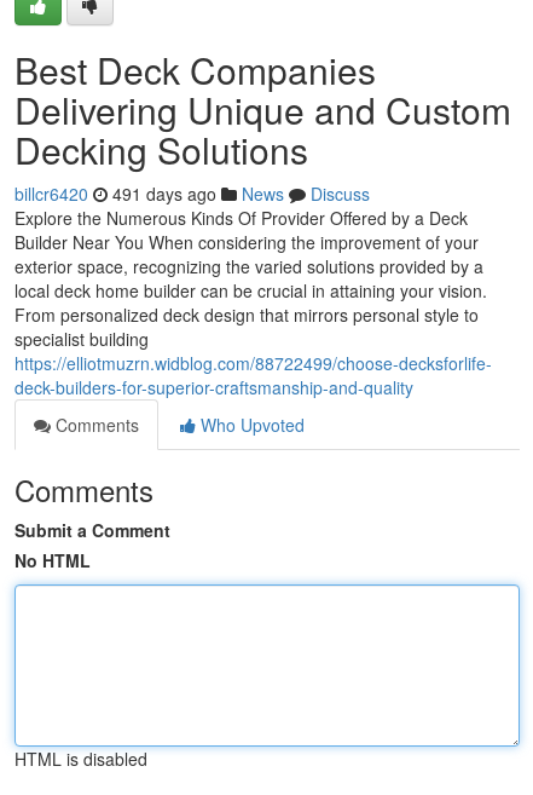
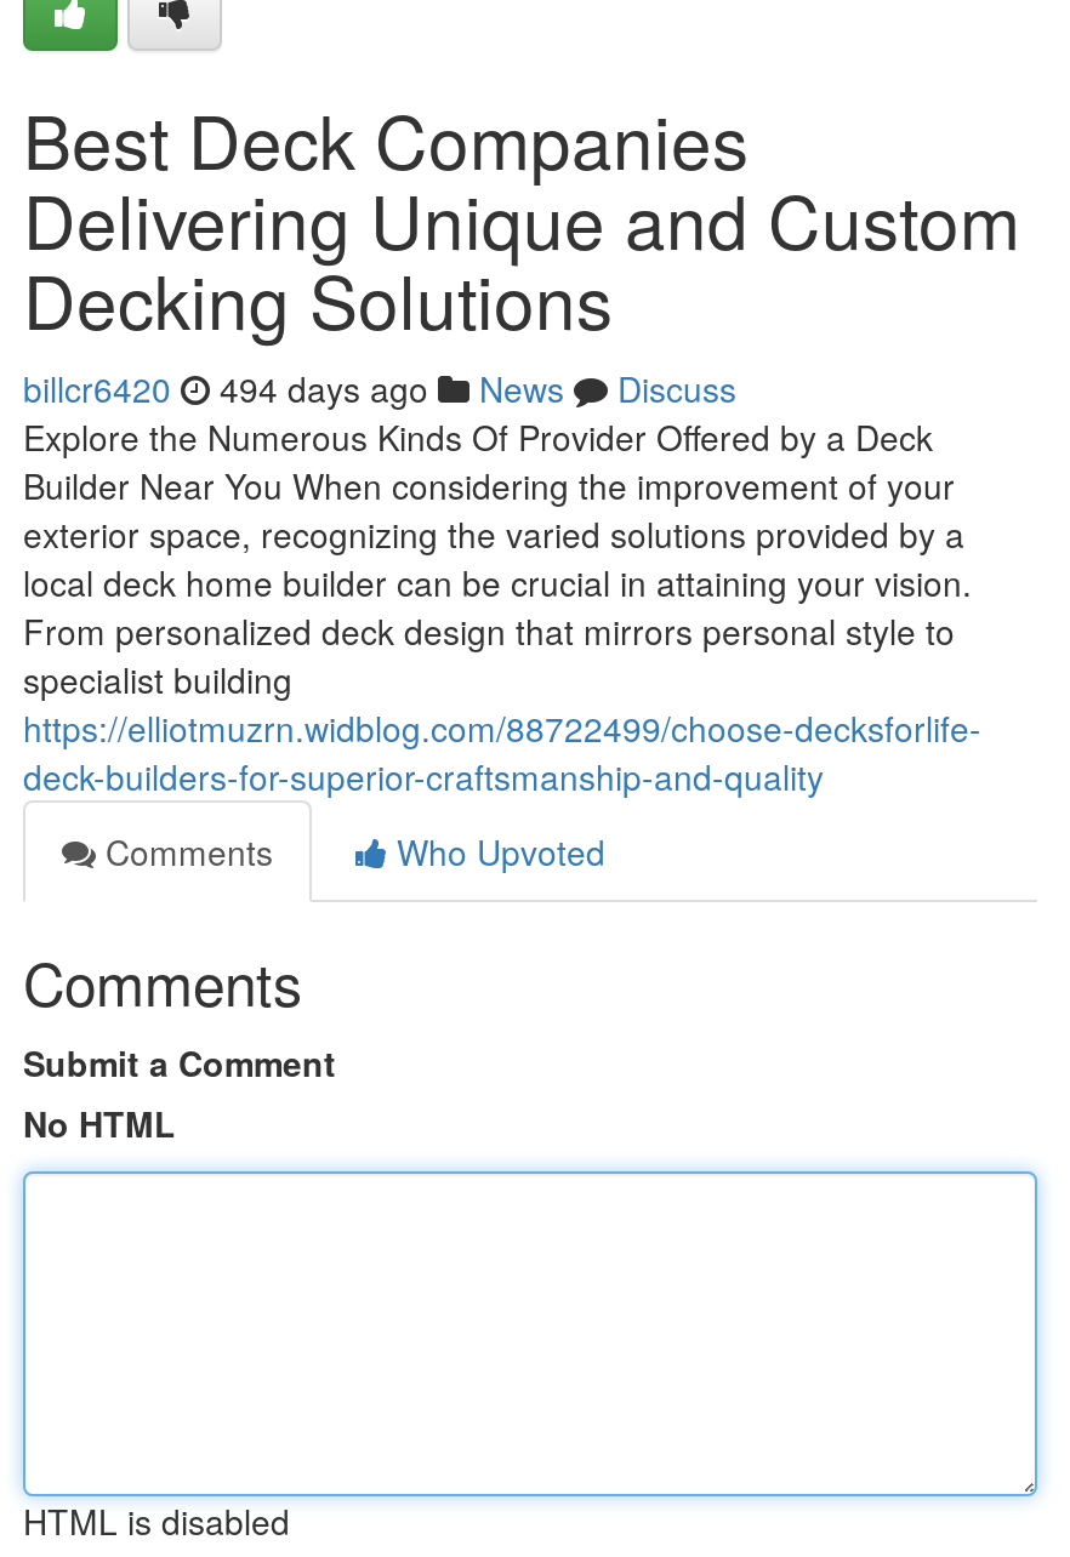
[15,182,370,206] billcr6420 491 days ago News Discuss -> [23,364,736,412] billcr6420 494 days ago News Discuss

